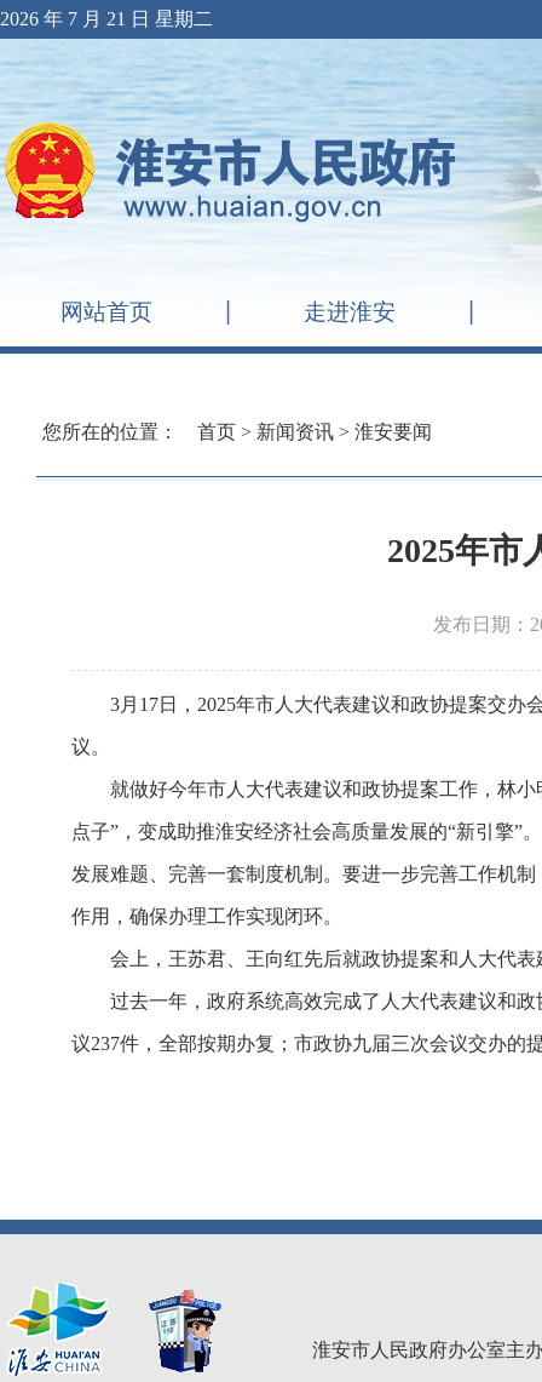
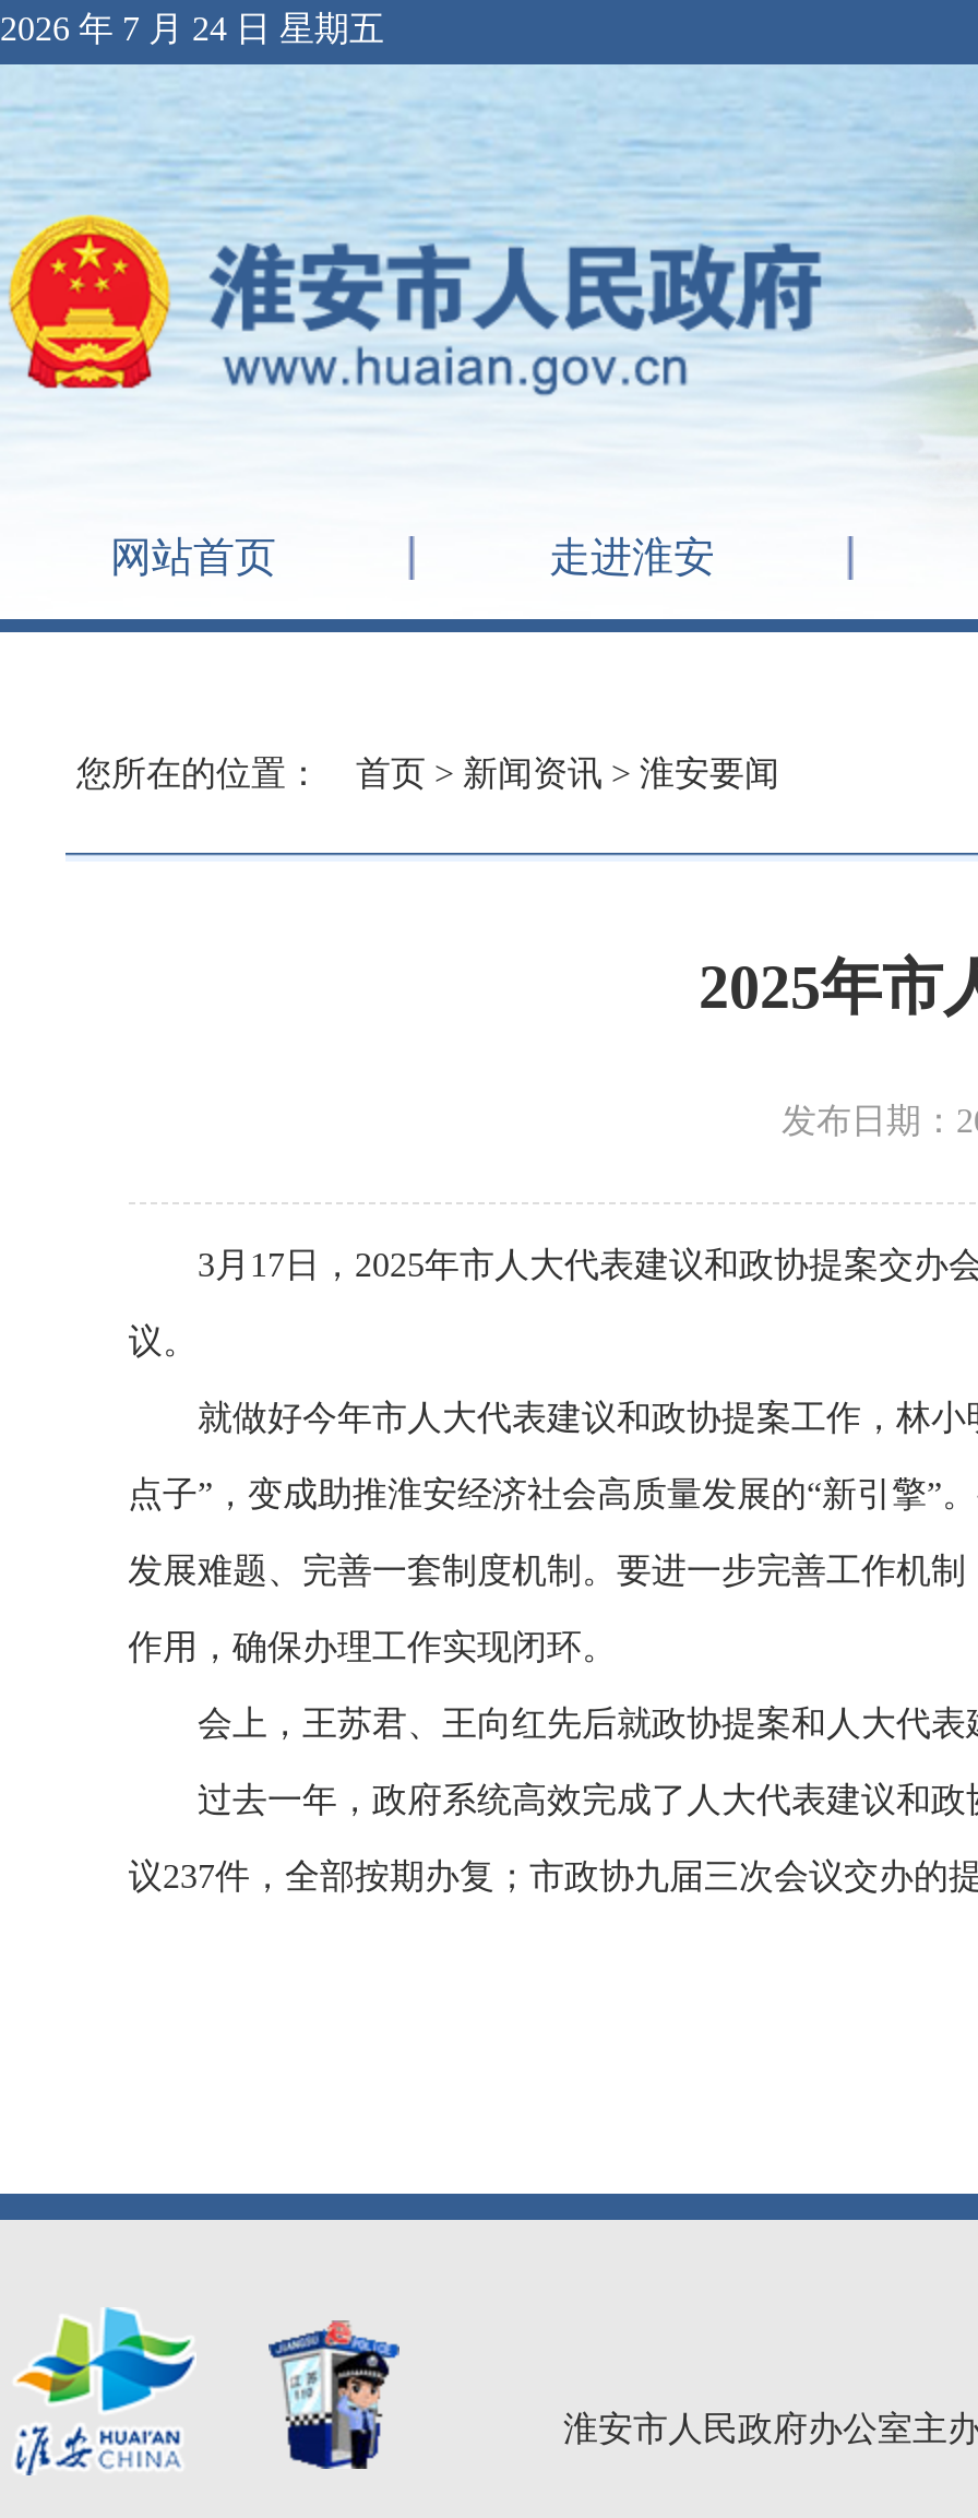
[0,8,213,29] 2026 年 7 月 21 日 星期二 -> [0,10,384,47] 2026 年 7 月 24 日 星期五

